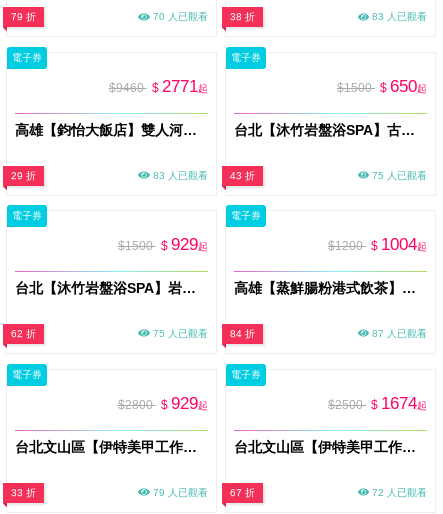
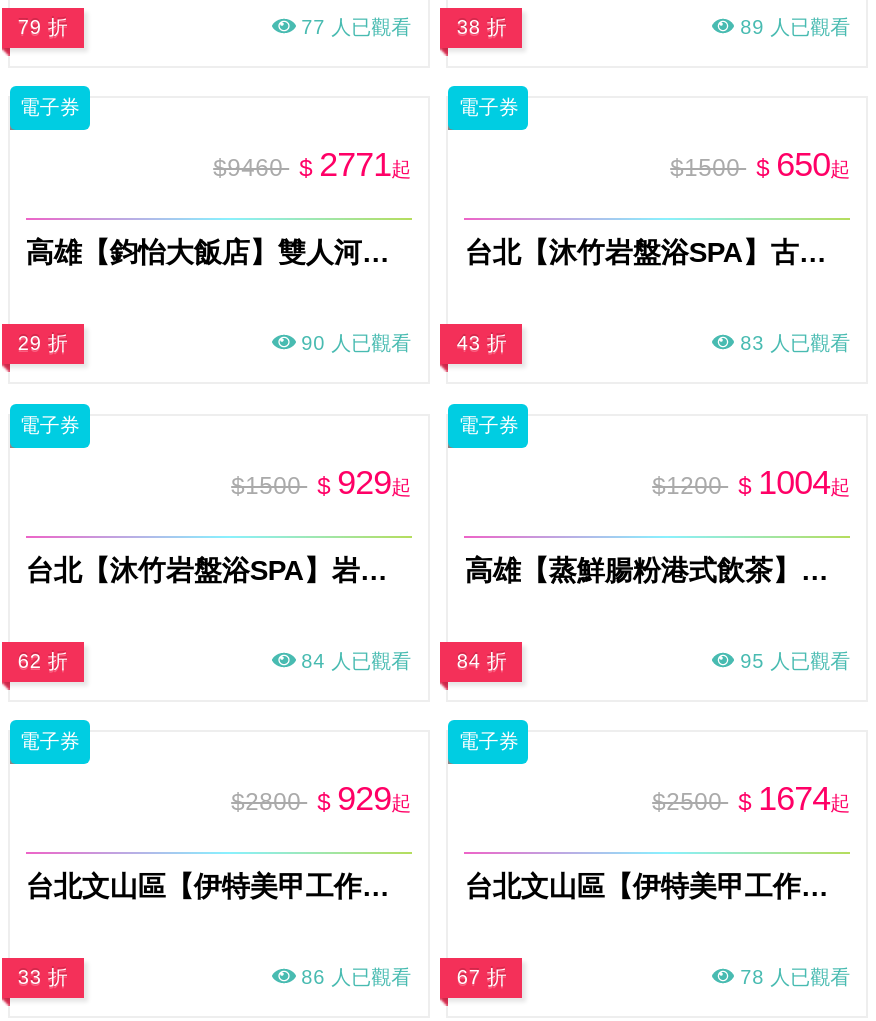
[150,11,208,22] 70 人已觀看 -> [295,16,411,38] 77 人已觀看
[369,11,427,22] 83 人已觀看 -> [734,16,850,38] 89 人已觀看
[150,170,208,181] 83 人已觀看 -> [295,333,411,355] 90 人已觀看
[369,170,427,181] 75 人已觀看 -> [734,333,850,355] 83 人已觀看
[150,328,208,339] 75 人已觀看 -> [295,649,411,671] 84 人已觀看
[369,328,427,339] 87 人已觀看 -> [734,649,850,671] 95 人已觀看
[150,486,208,497] 79 人已觀看 -> [295,966,411,988] 86 人已觀看
[369,486,427,497] 72 人已觀看 -> [734,966,850,988] 78 人已觀看

